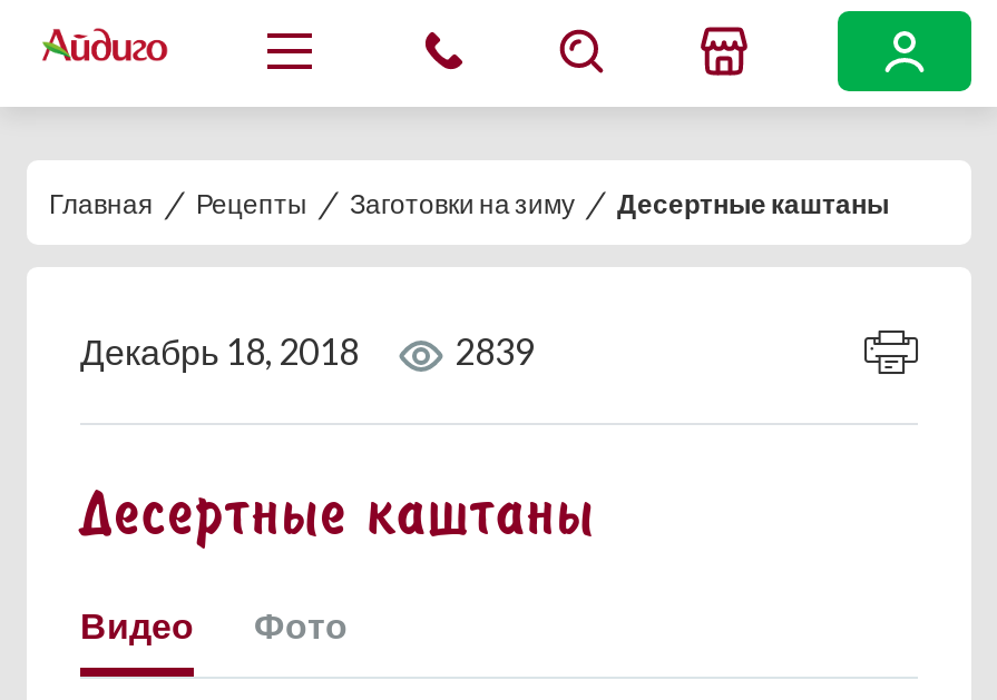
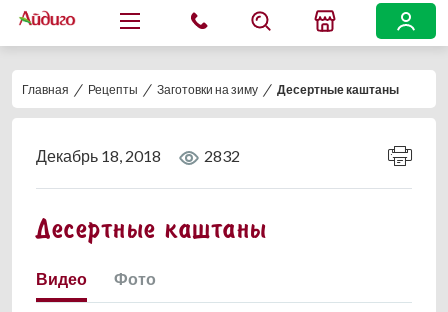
[448,329,535,372] 2839 -> [201,146,240,165] 2832

